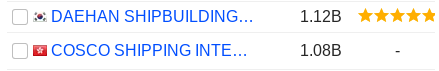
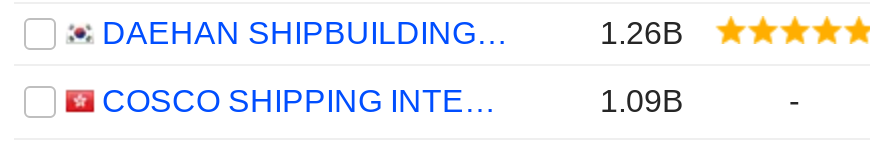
[300,8,342,25] 1.12B -> [600,16,684,50] 1.26B
[300,42,342,59] 1.08B -> [600,84,684,118] 1.09B

